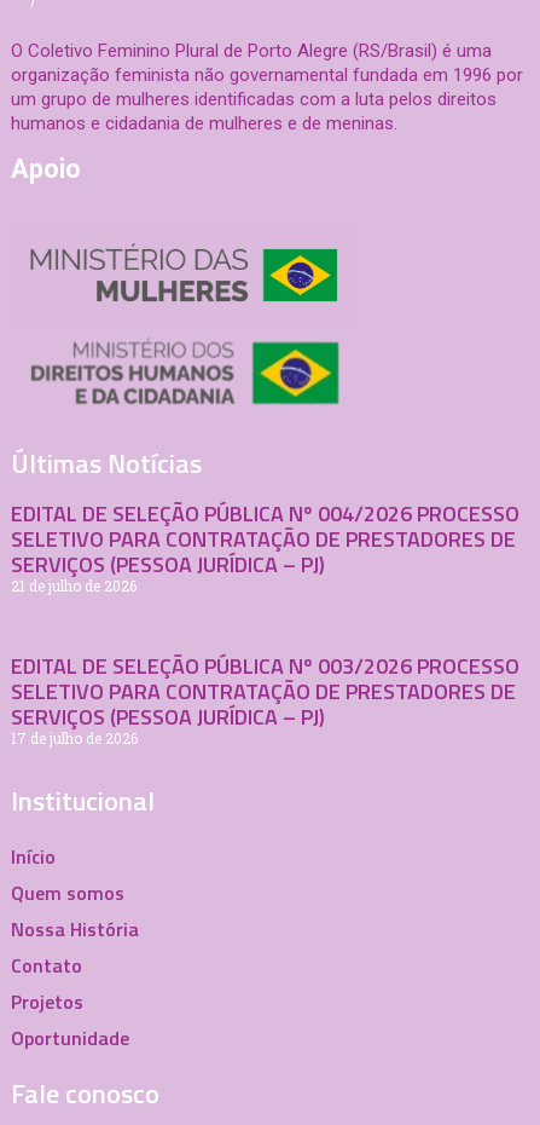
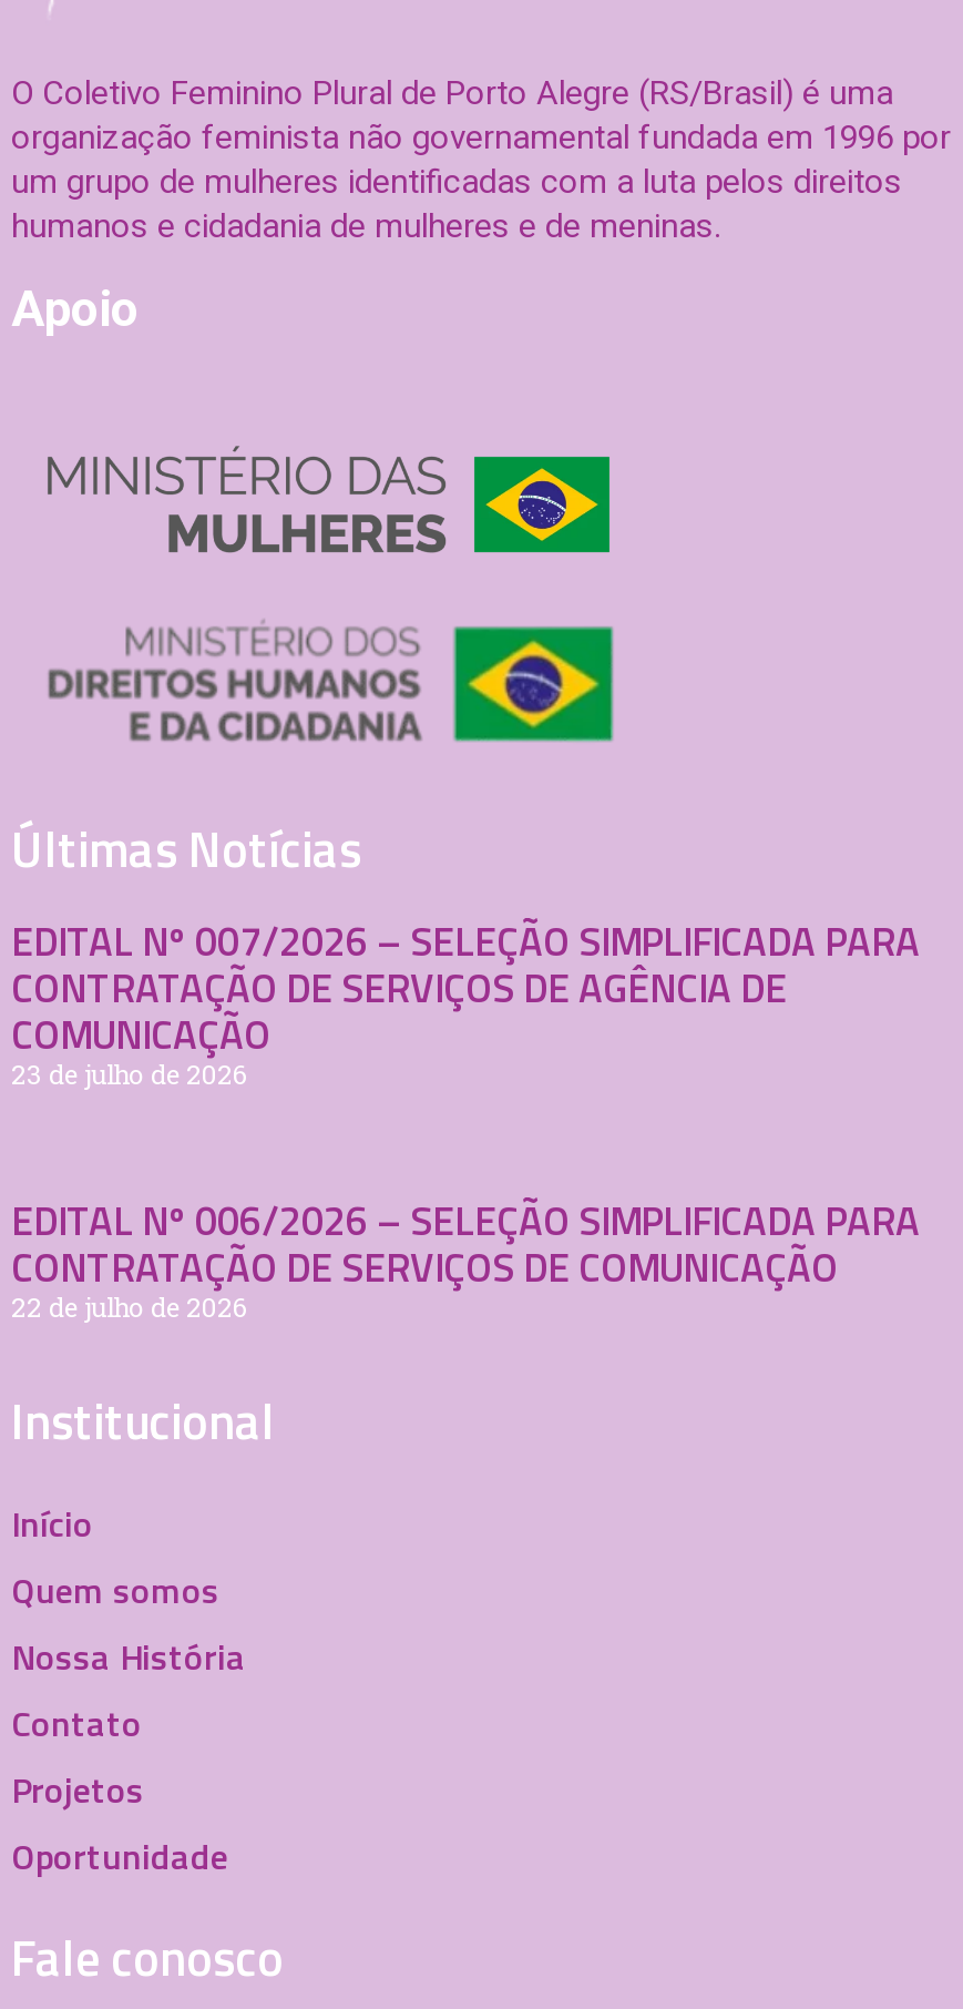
[11,498,519,596] EDITAL DE SELEÇÃO PÚBLICA Nº 004/2026 PROCESSO | SELETIVO PARA CONTRATAÇÃO DE PRESTADORES DE | SERVIÇOS (PESSOA JURÍDICA – PJ) | 21 de julho de 2026 -> [11,912,920,1092] EDITAL Nº 007/2026 – SELEÇÃO SIMPLIFICADA PARA | CONTRATAÇÃO DE SERVIÇOS DE AGÊNCIA DE | COMUNICAÇÃO | 23 de julho de 2026
[11,650,519,748] EDITAL DE SELEÇÃO PÚBLICA Nº 003/2026 PROCESSO | SELETIVO PARA CONTRATAÇÃO DE PRESTADORES DE | SERVIÇOS (PESSOA JURÍDICA – PJ) | 17 de julho de 2026 -> [11,1191,920,1324] EDITAL Nº 006/2026 – SELEÇÃO SIMPLIFICADA PARA | CONTRATAÇÃO DE SERVIÇOS DE COMUNICAÇÃO | 22 de julho de 2026

